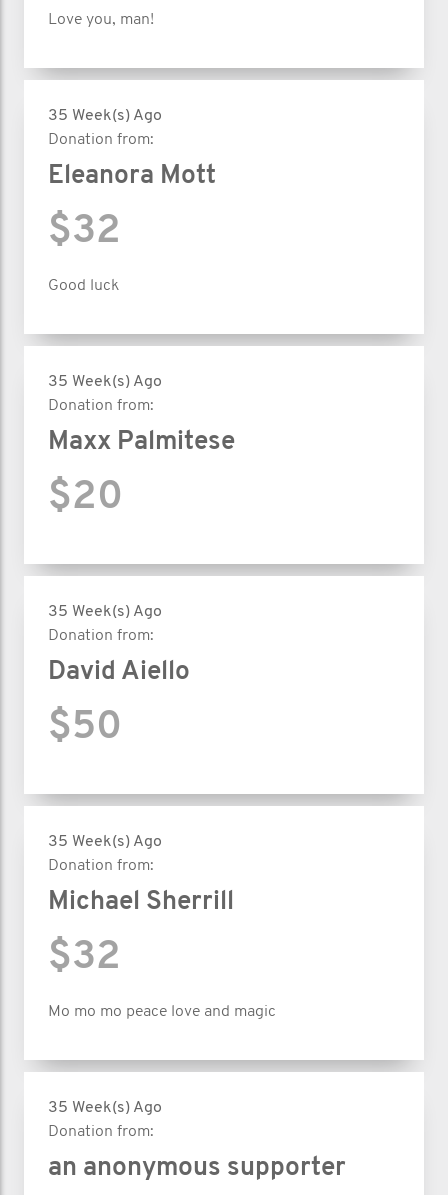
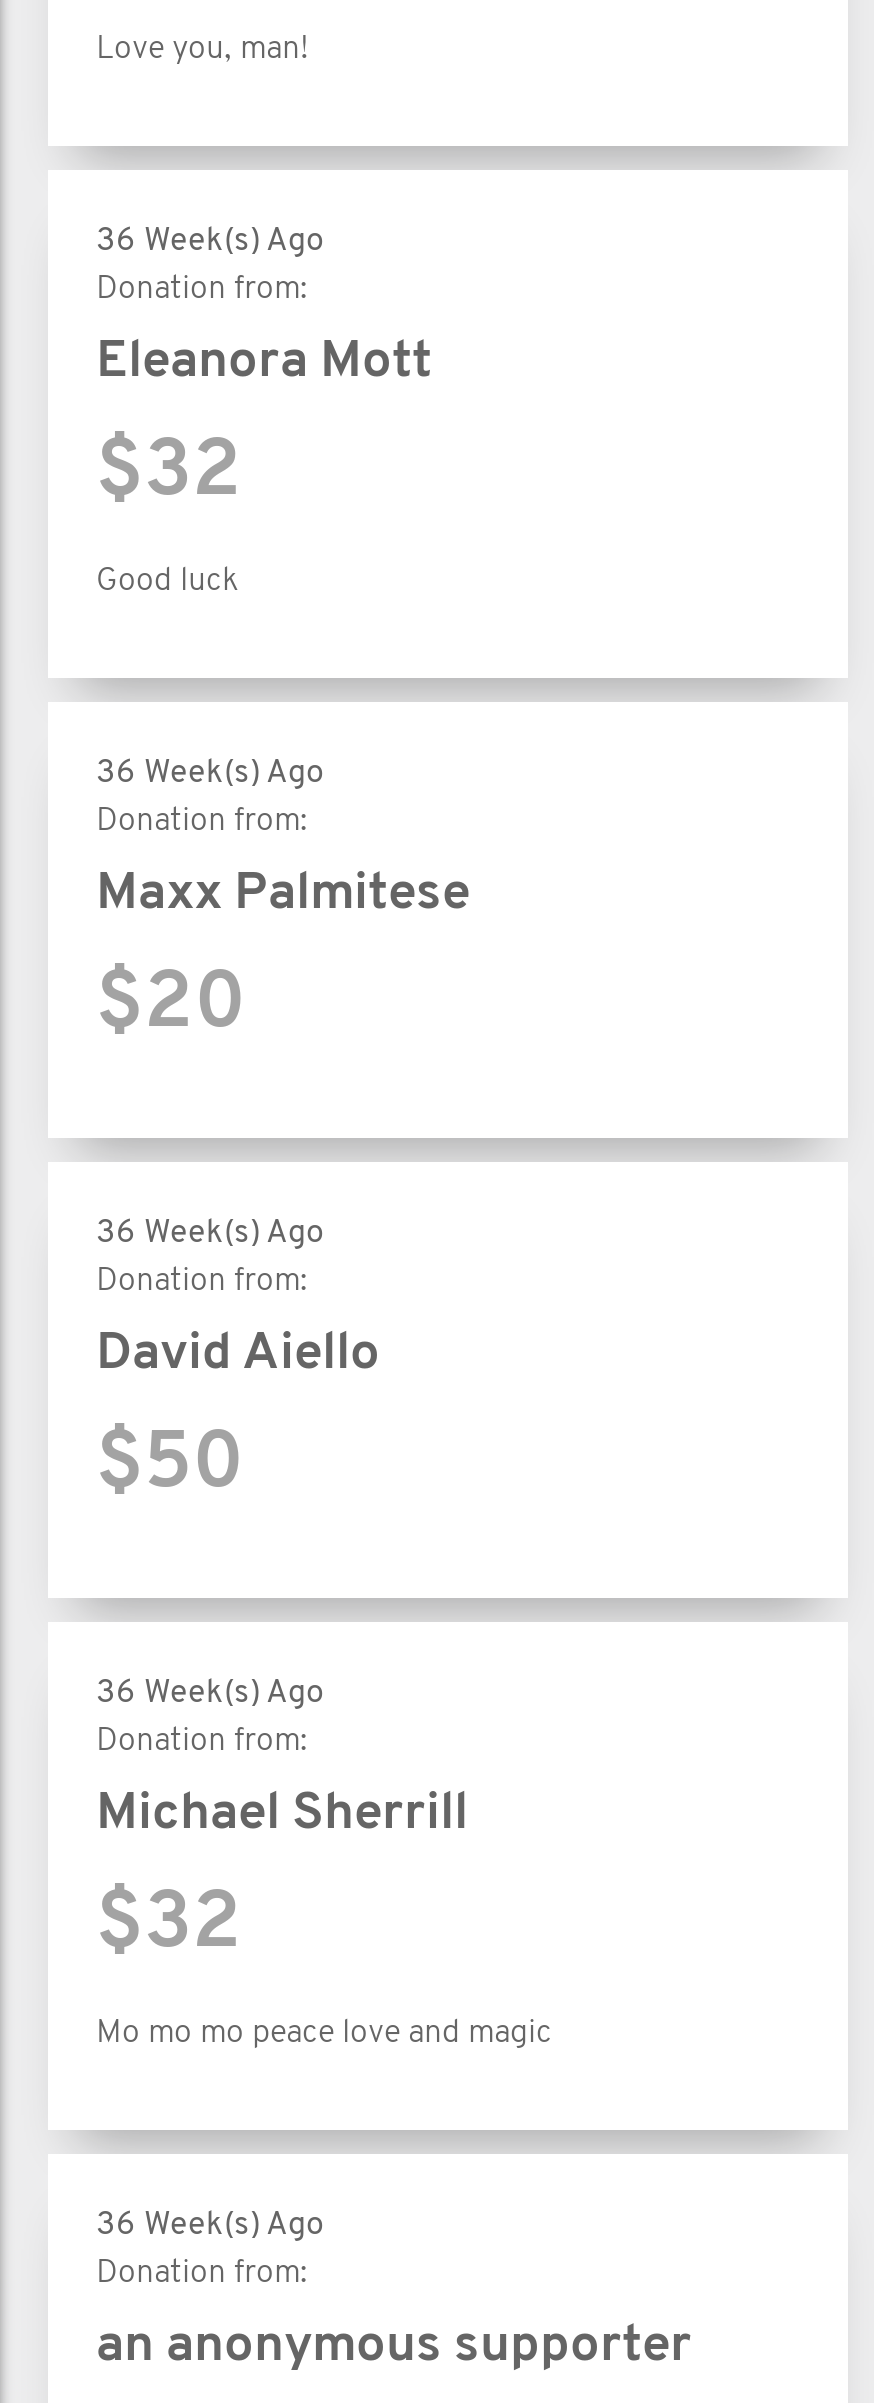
[48,108,162,124] 35 Week(s) Ago -> [96,226,324,258] 36 Week(s) Ago
[48,374,162,390] 35 Week(s) Ago -> [96,758,324,790] 36 Week(s) Ago
[48,604,162,620] 35 Week(s) Ago -> [96,1218,324,1250] 36 Week(s) Ago
[48,834,162,850] 35 Week(s) Ago -> [96,1678,324,1710] 36 Week(s) Ago
[48,1100,162,1116] 35 Week(s) Ago -> [96,2210,324,2242] 36 Week(s) Ago

